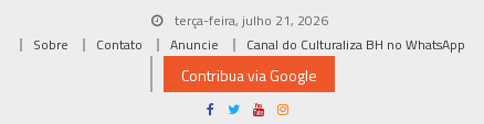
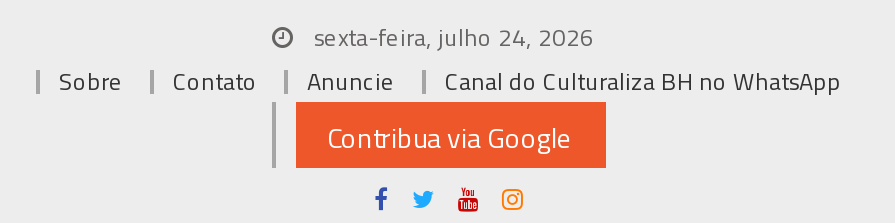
[171,10,328,31] terça-feira, julho 21, 2026 -> [308,18,594,56] sexta-feira, julho 24, 2026

